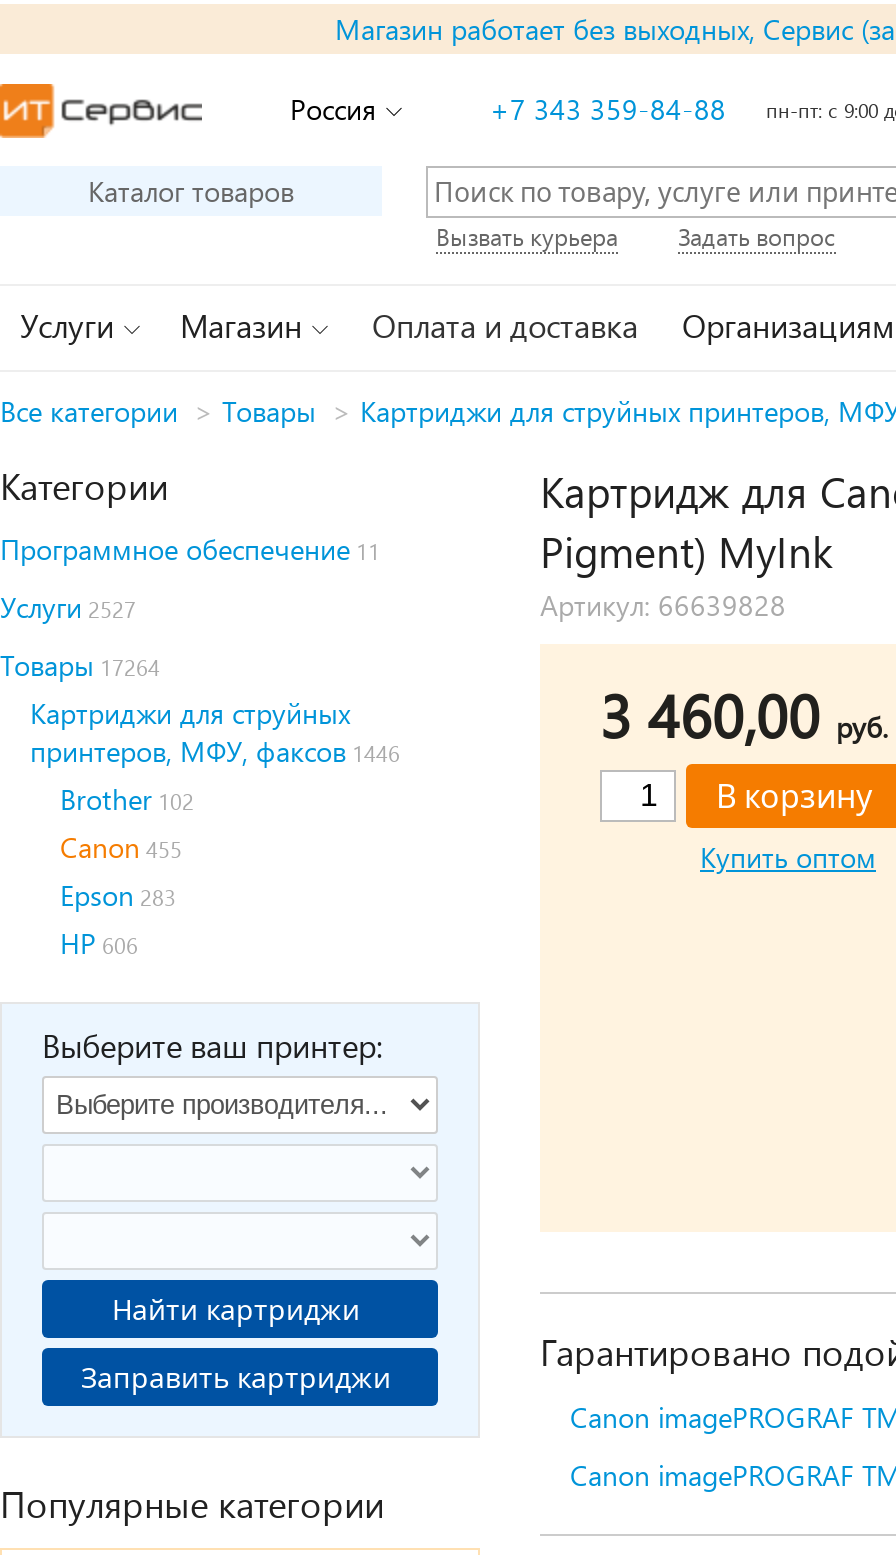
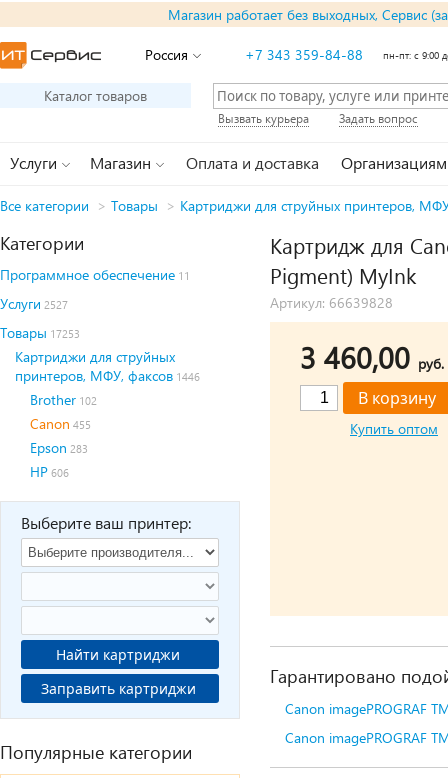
[0,646,160,684] Товары 17264 -> [0,323,80,342] Товары 17253

